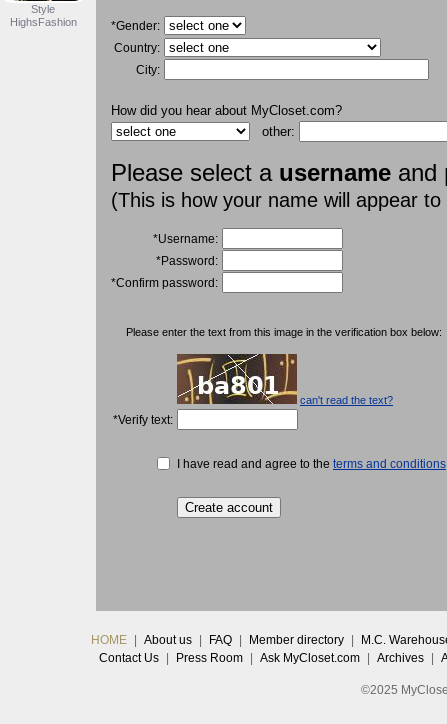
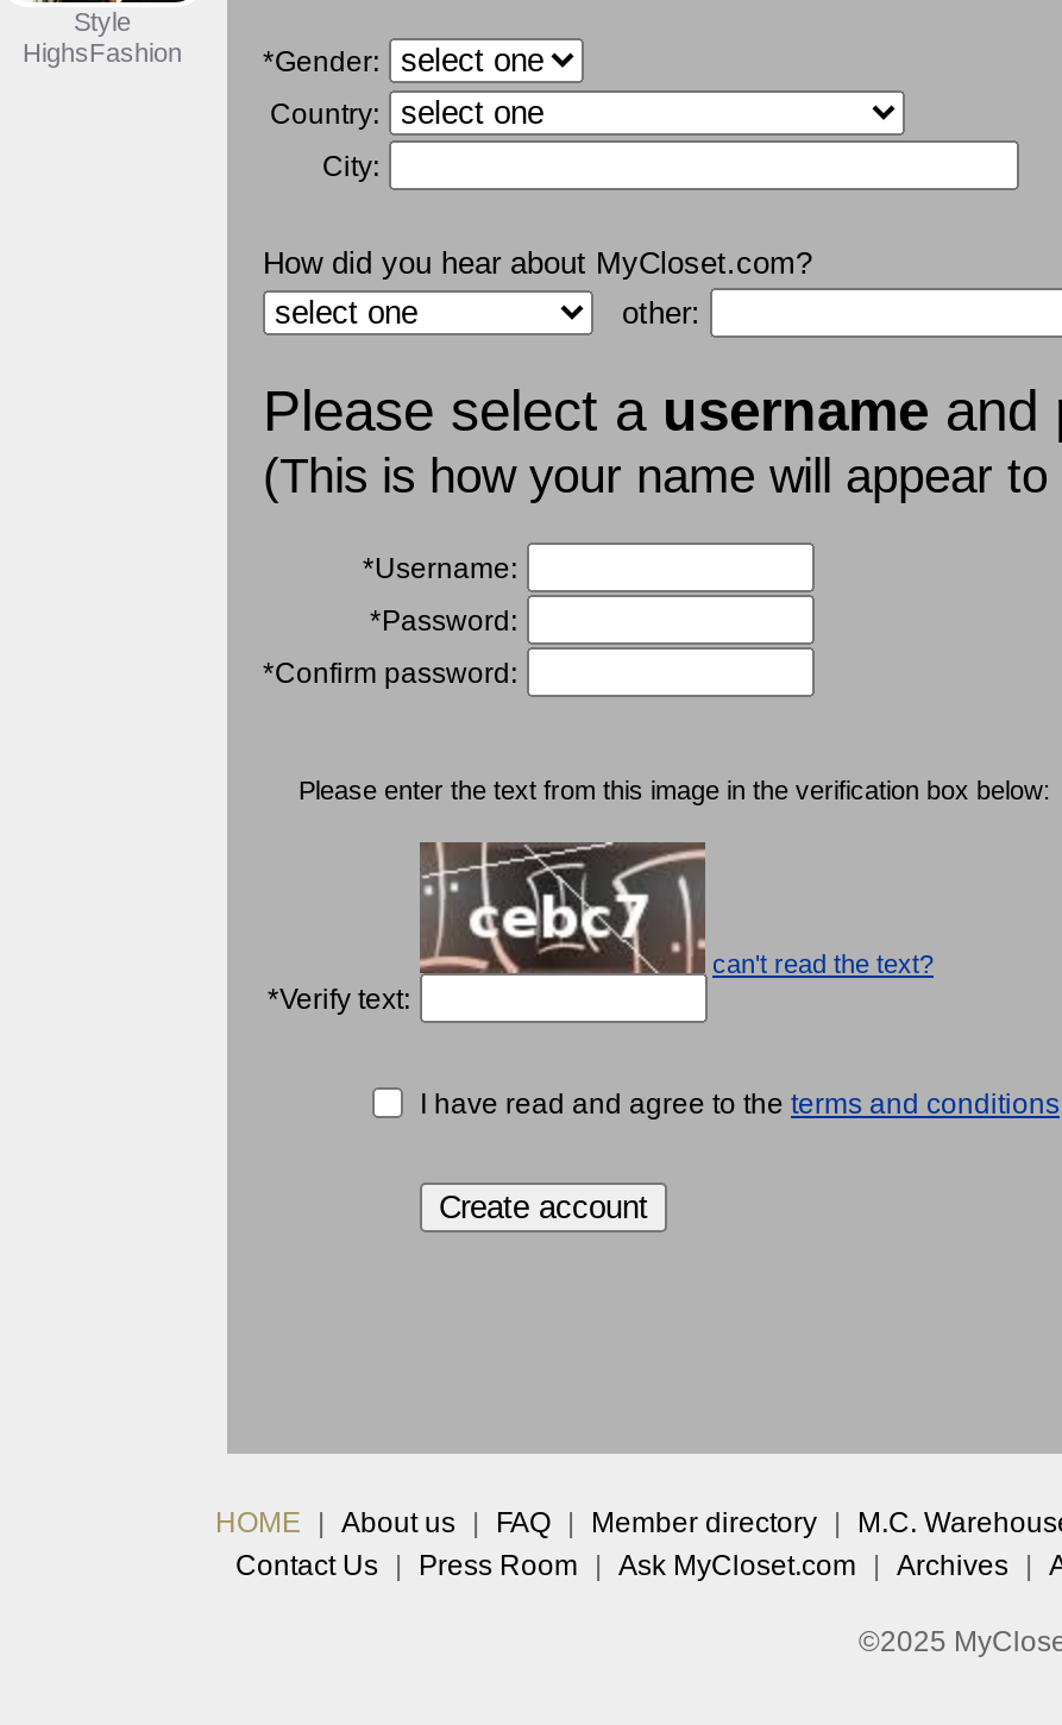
[177,354,297,410] [image] -> [420,842,705,973] [image]

